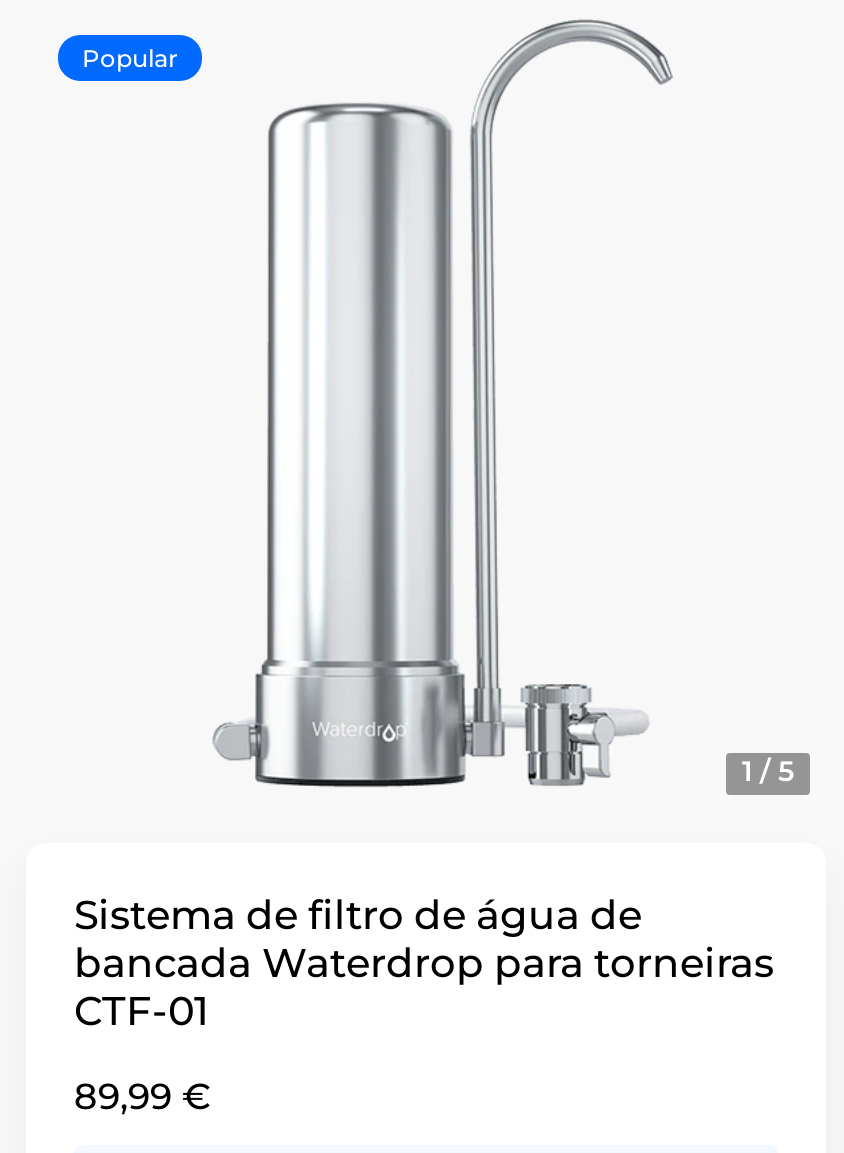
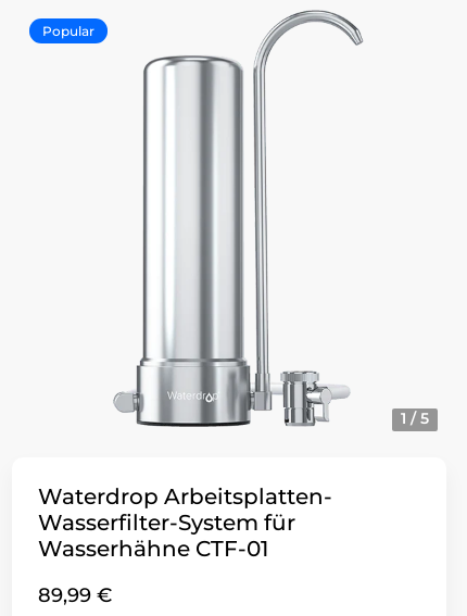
[74,891,774,1035] Sistema de filtro de água de | bancada Waterdrop para torneiras | CTF-01 -> [38,483,332,562] Waterdrop Arbeitsplatten- | Wasserfilter-System für | Wasserhähne CTF-01

